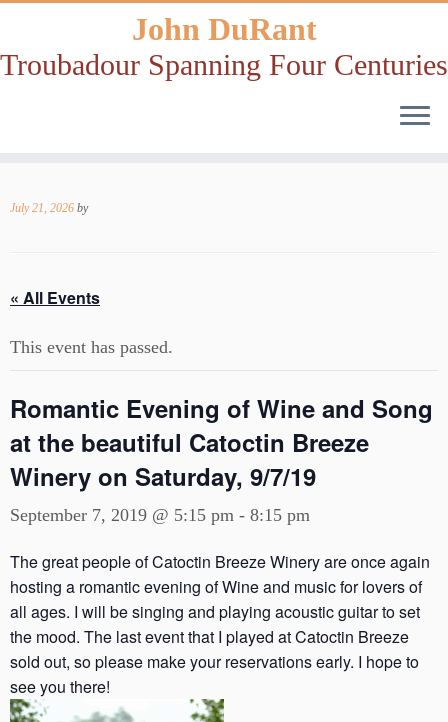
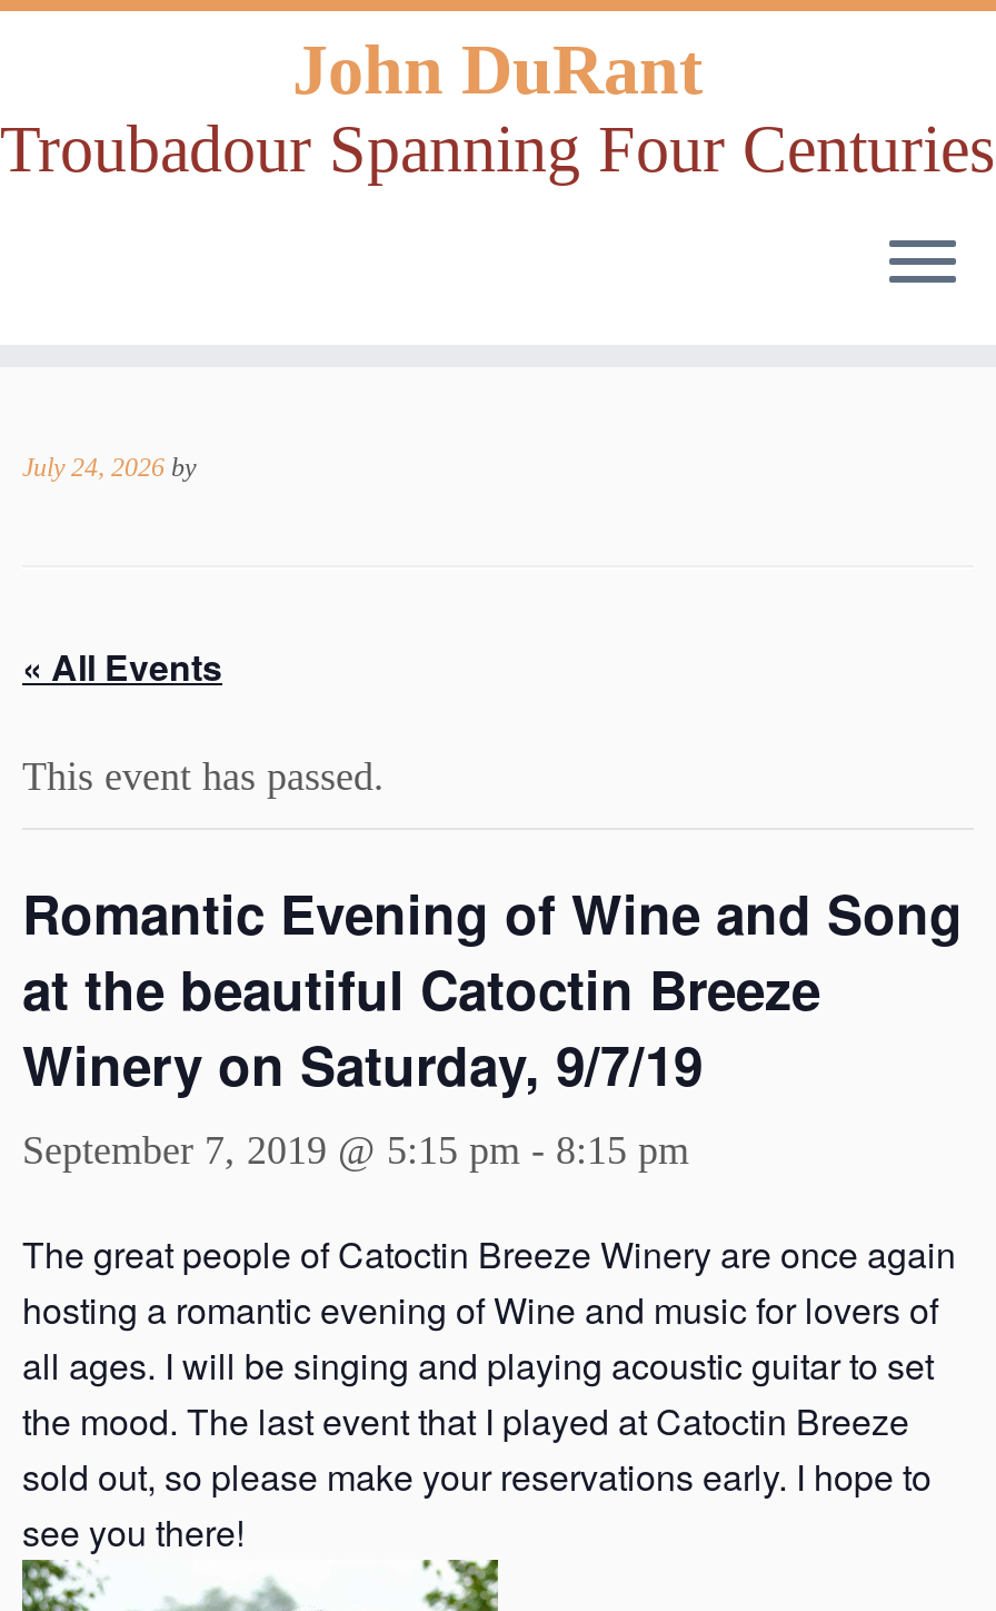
[10,201,88,215] July 21, 2026 by -> [22,452,196,483] July 24, 2026 by

